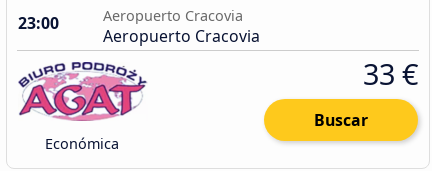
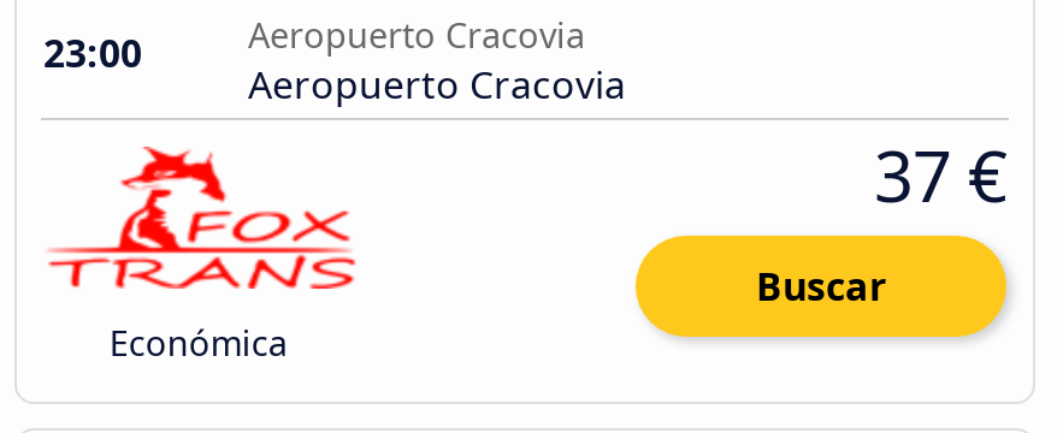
[363,54,418,93] 33 € -> [874,128,1006,222] 37 €
[18,61,147,122] [image] -> [46,147,356,291] [image]

